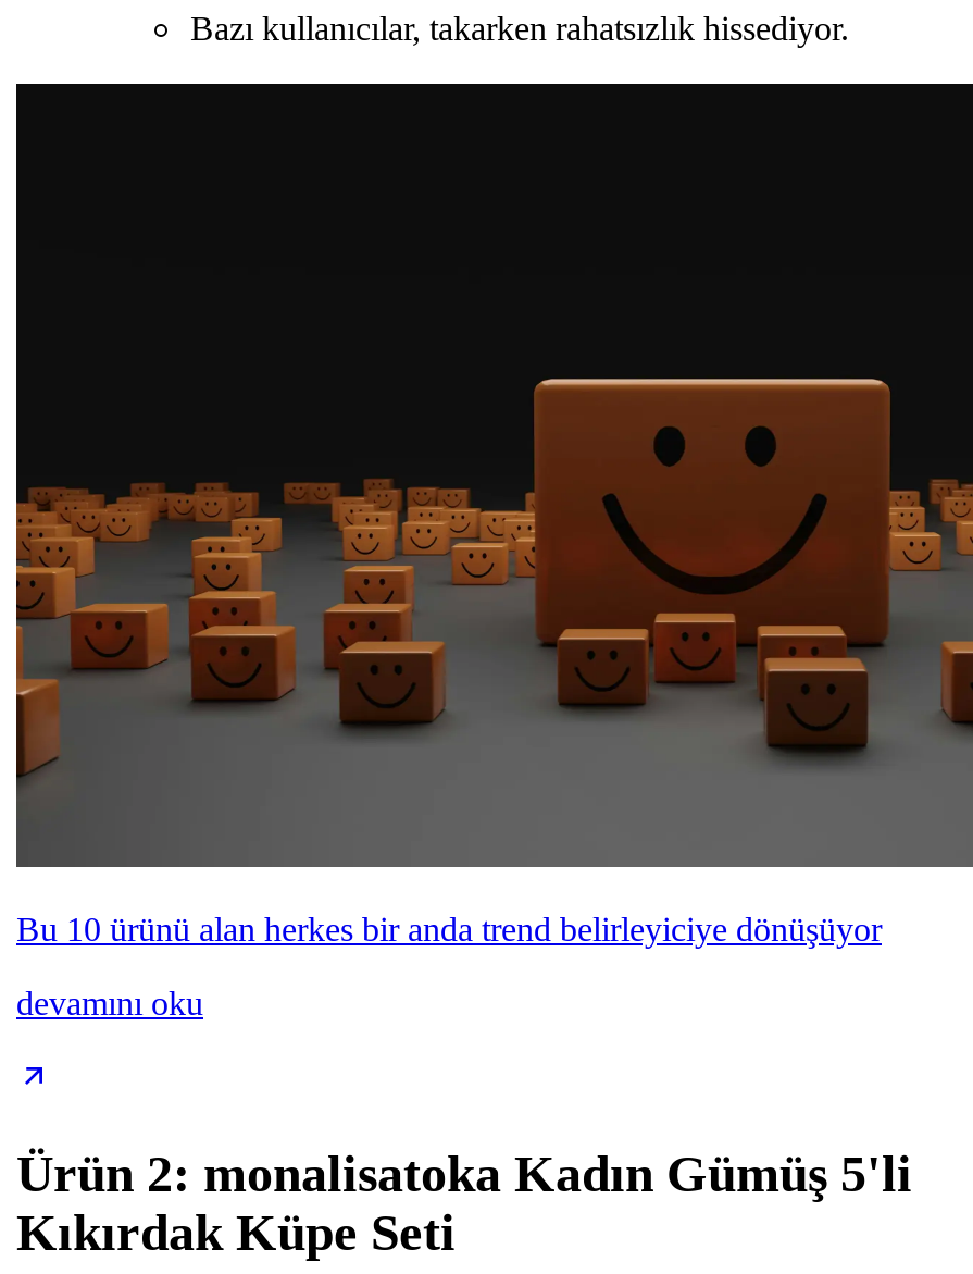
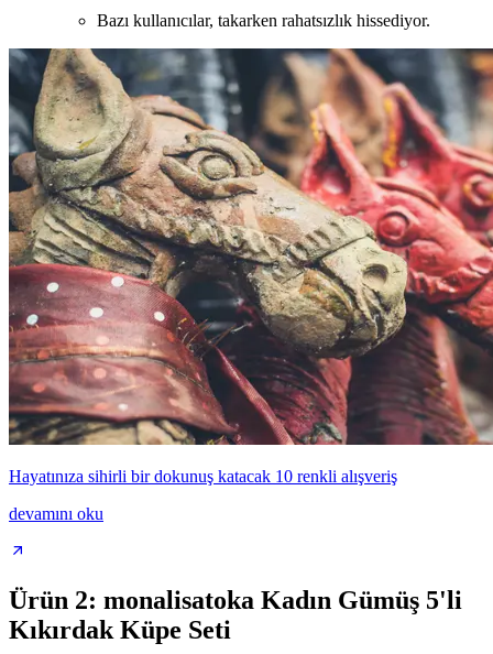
[14,82,966,948] [image] | Bu 10 ürünü alan herkes bir anda trend belirleyiciye dönüşüyor -> [8,47,490,486] [image] | Hayatınıza sihirli bir dokunuş katacak 10 renkli alışveriş

